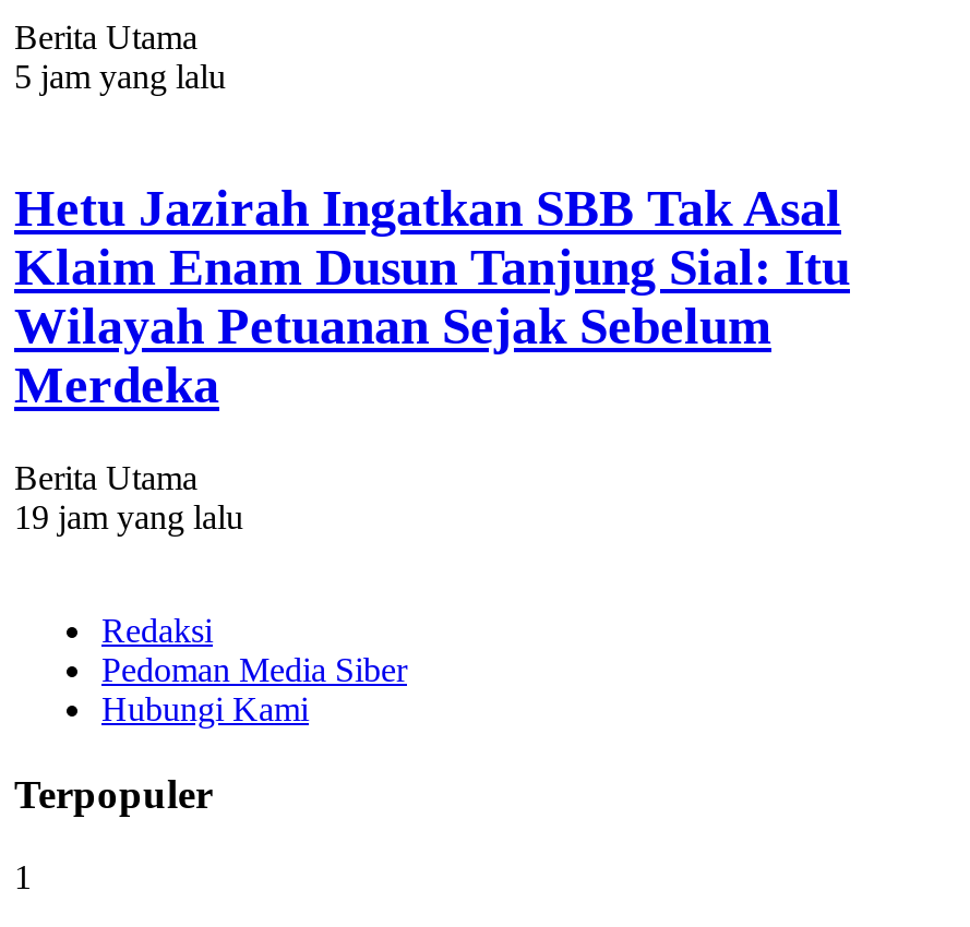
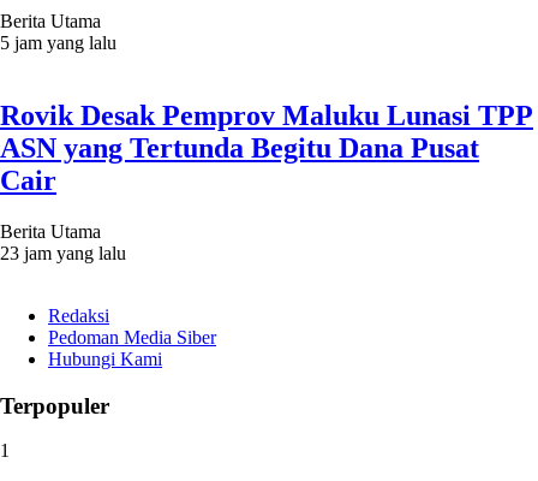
[14,180,850,413] Hetu Jazirah Ingatkan SBB Tak Asal | Klaim Enam Dusun Tanjung Sial: Itu | Wilayah Petuanan Sejak Sebelum | Merdeka -> [0,100,533,196] Rovik Desak Pemprov Maluku Lunasi TPP | ASN yang Tertunda Begitu Dana Pusat | Cair
[14,498,243,535] 19 jam yang lalu -> [0,243,126,263] 23 jam yang lalu

